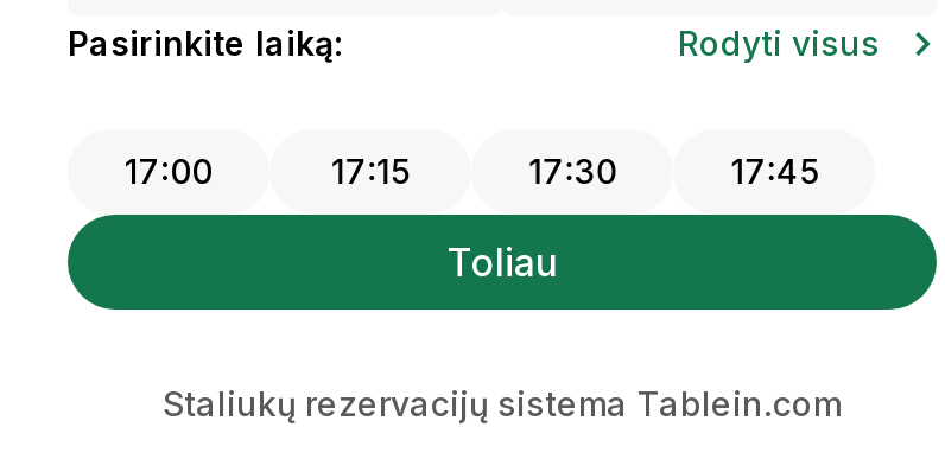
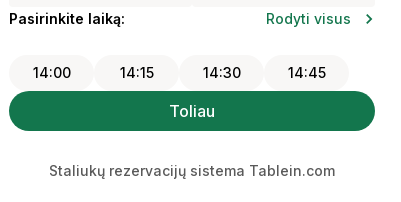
[125,151,213,191] 17:00 -> [32,64,70,81] 14:00
[331,151,410,191] 17:15 -> [120,64,154,81] 14:15
[529,151,617,191] 17:30 -> [203,64,241,81] 14:30
[731,151,819,191] 17:45 -> [288,64,326,81] 14:45

